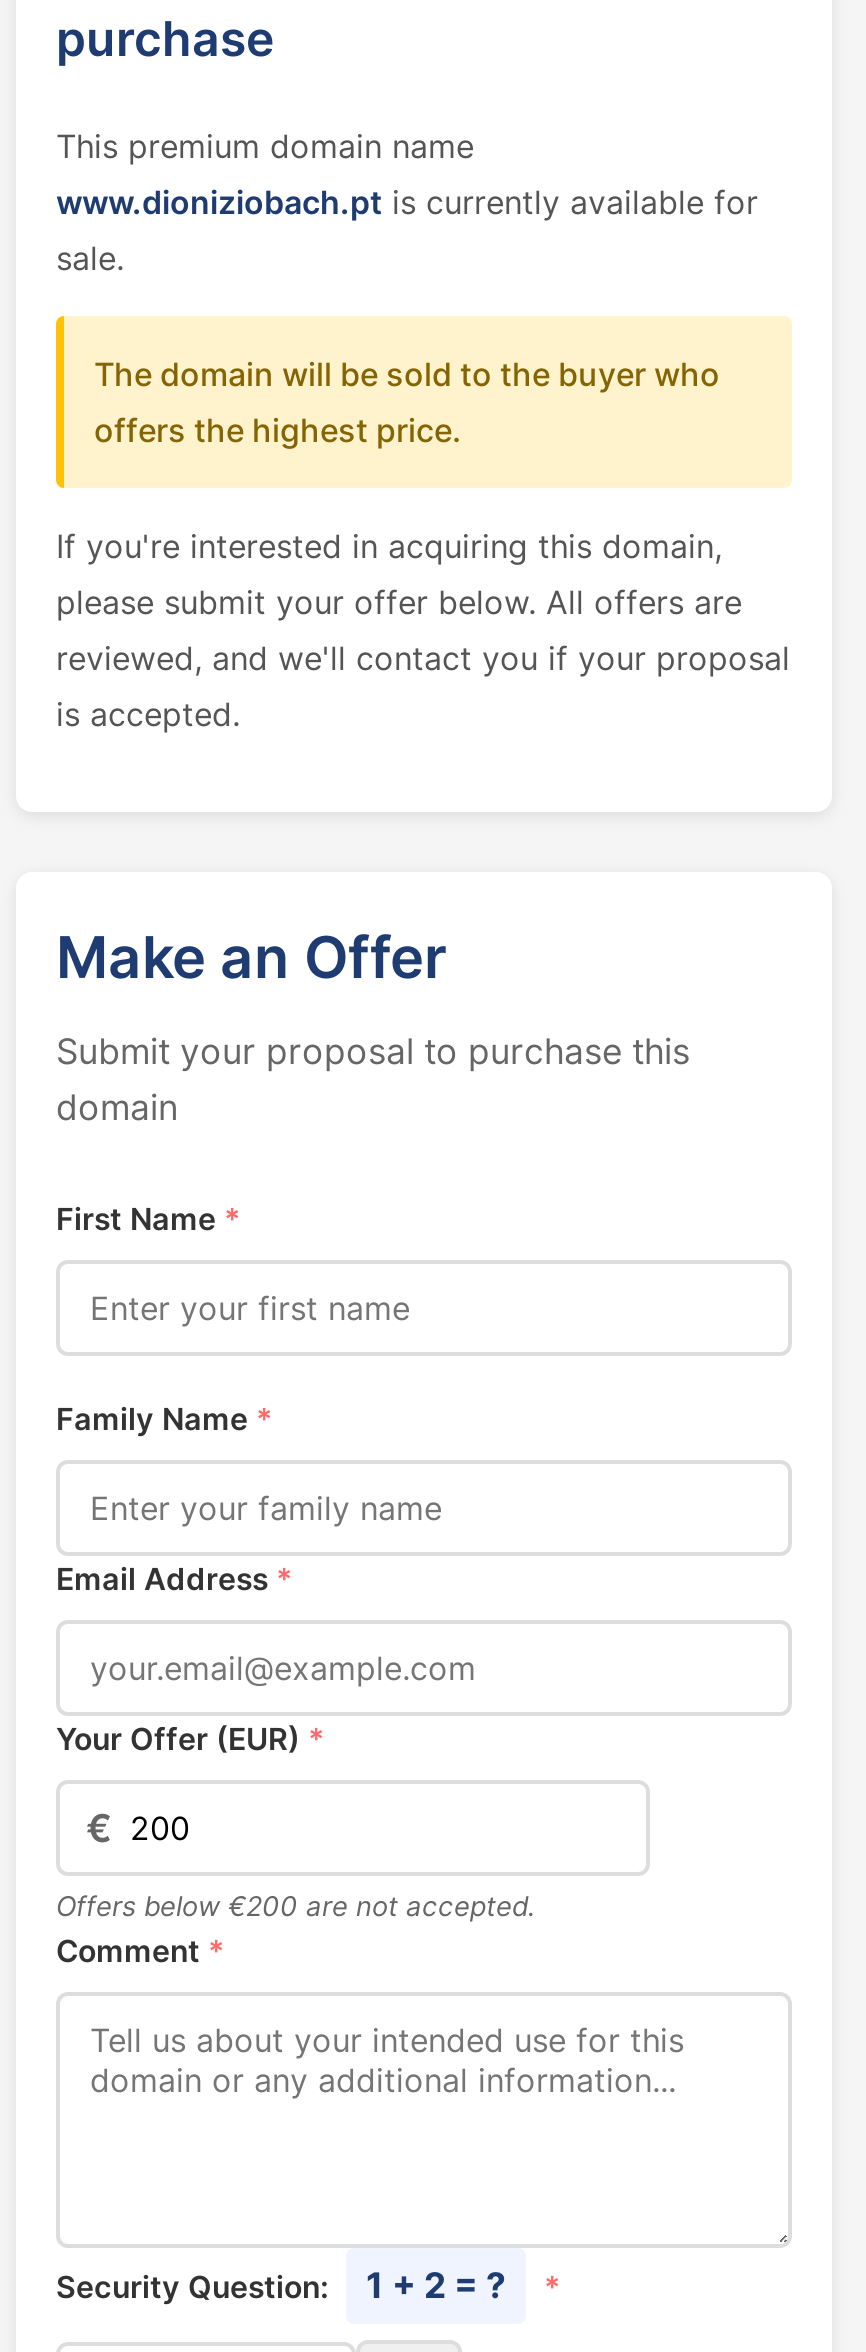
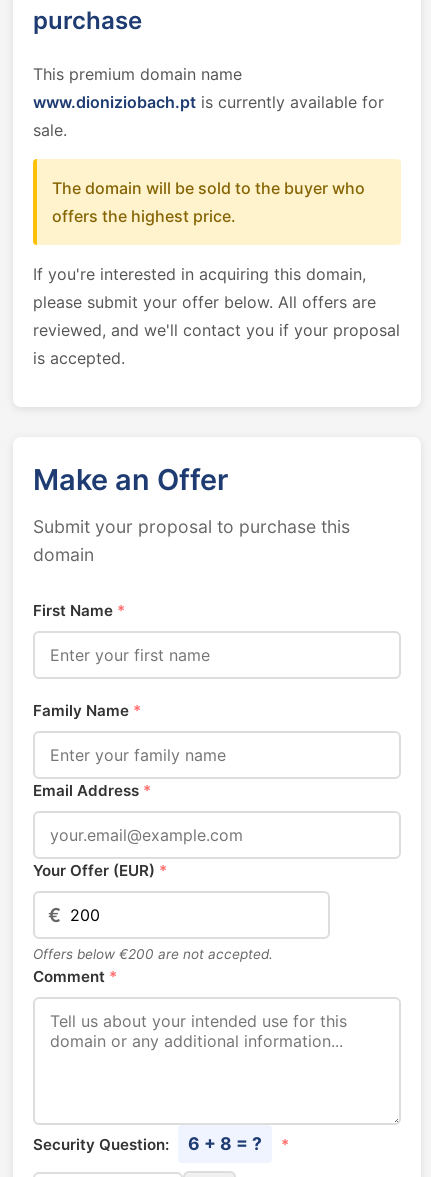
[366,2264,506,2306] 1 + 2 = ? -> [188,1133,262,1154] 6 + 8 = ?

